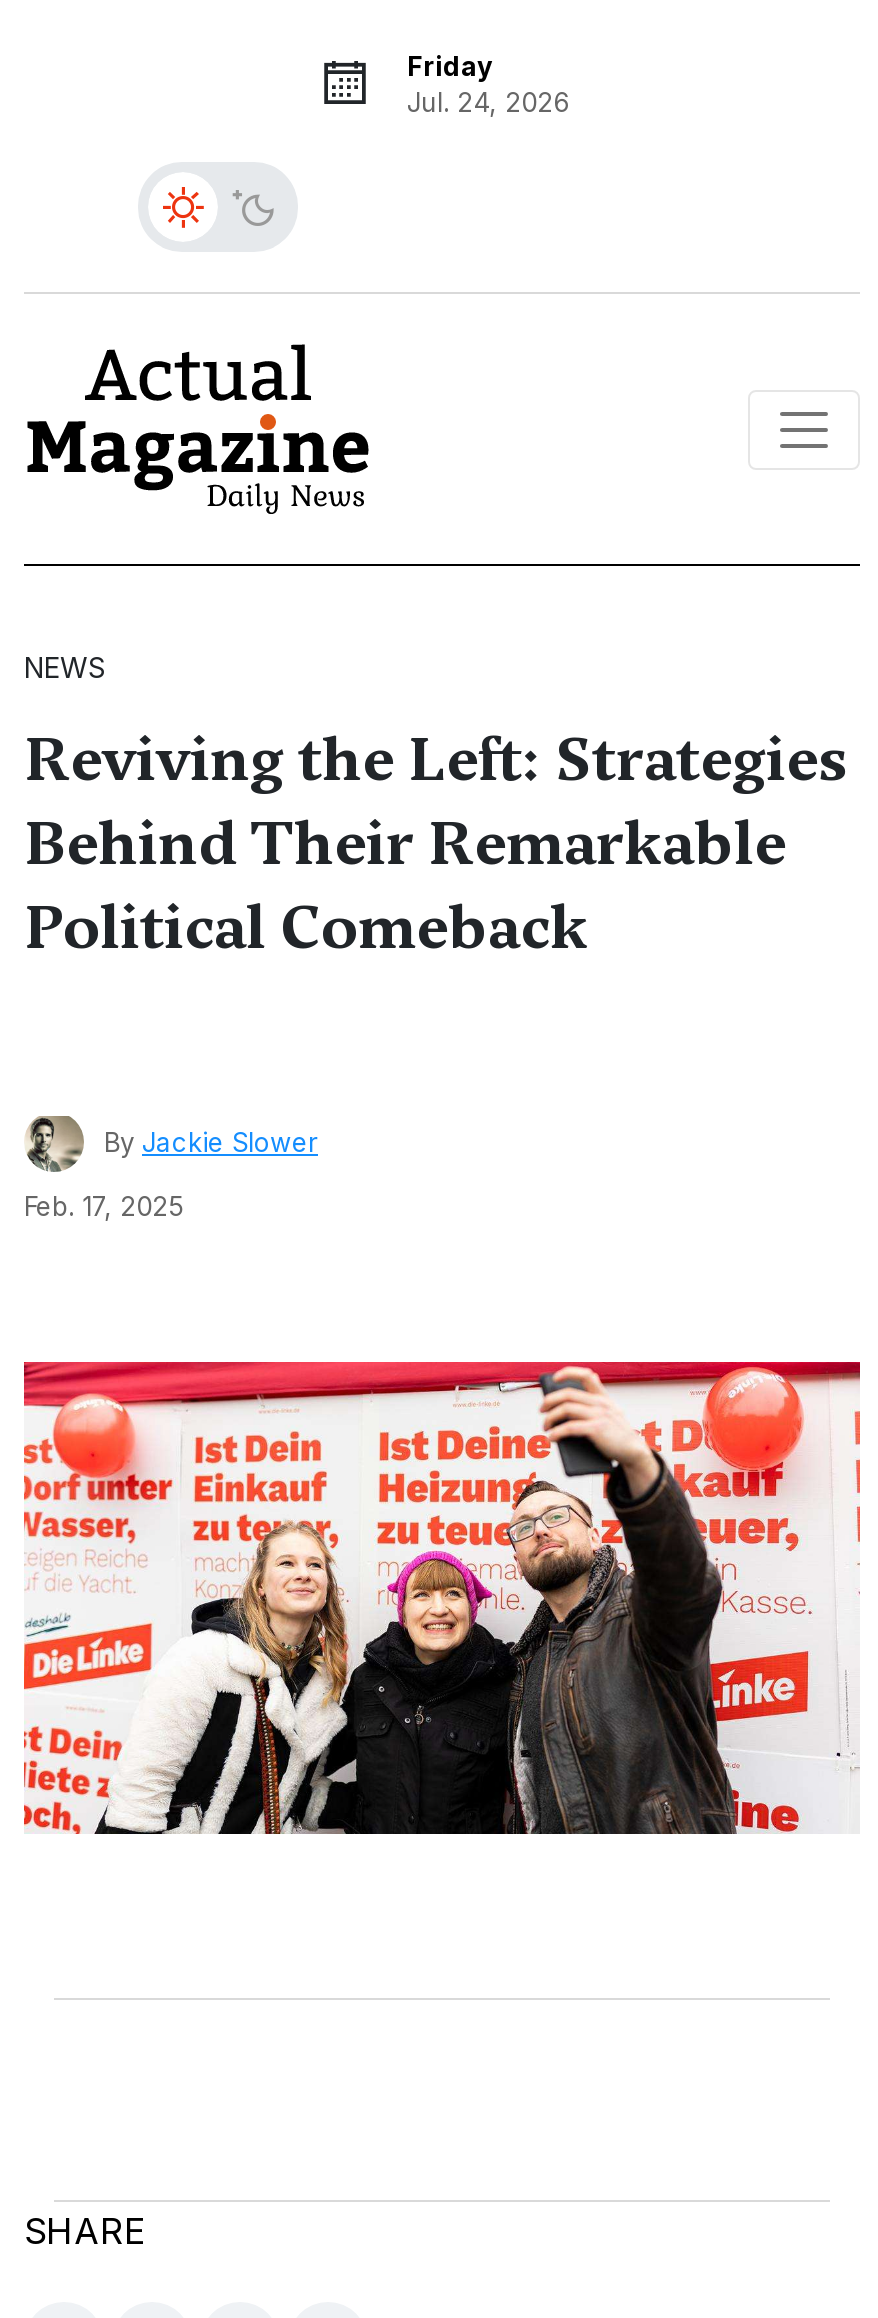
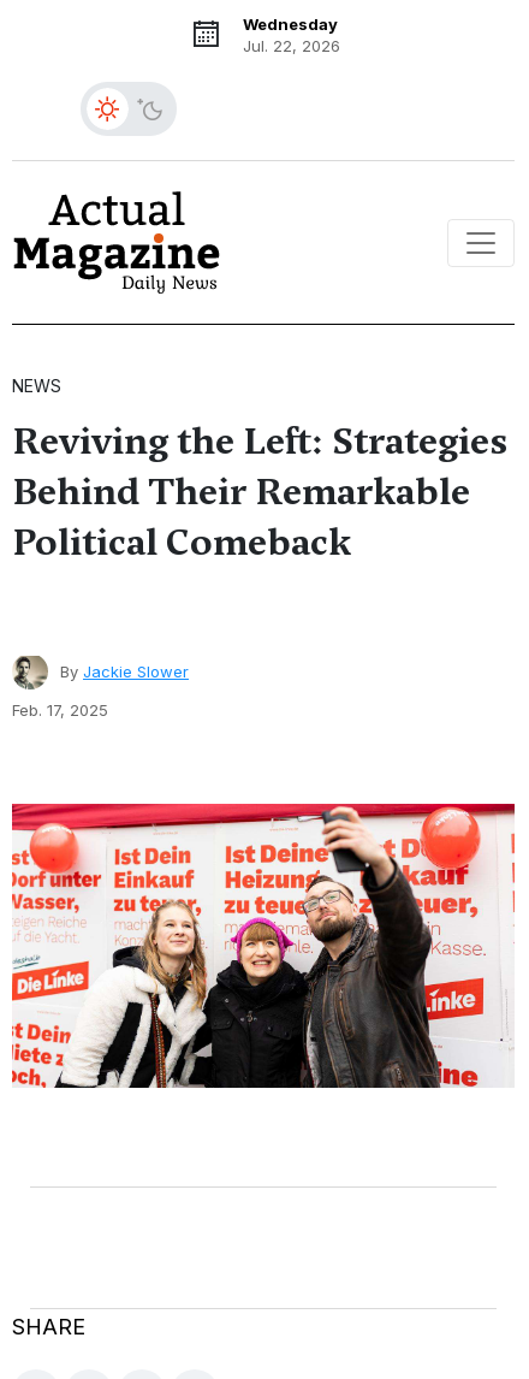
[407,50,569,118] Friday | Jul. 24, 2026 -> [242,14,340,55] Wednesday | Jul. 22, 2026

